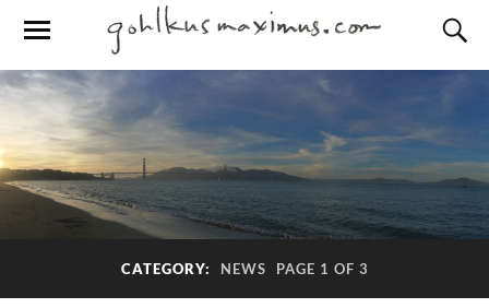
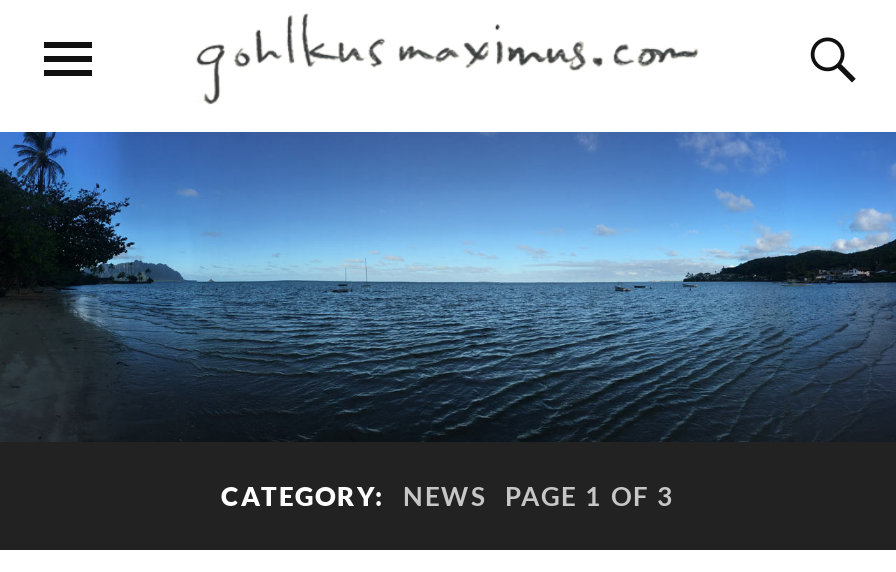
[3,70,486,239] [image] -> [6,130,890,442] [image]

